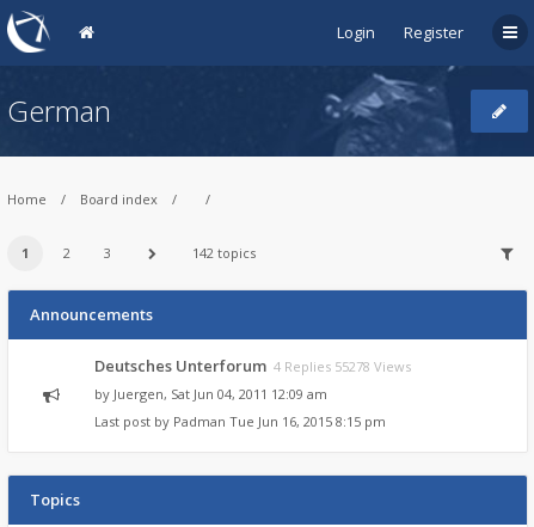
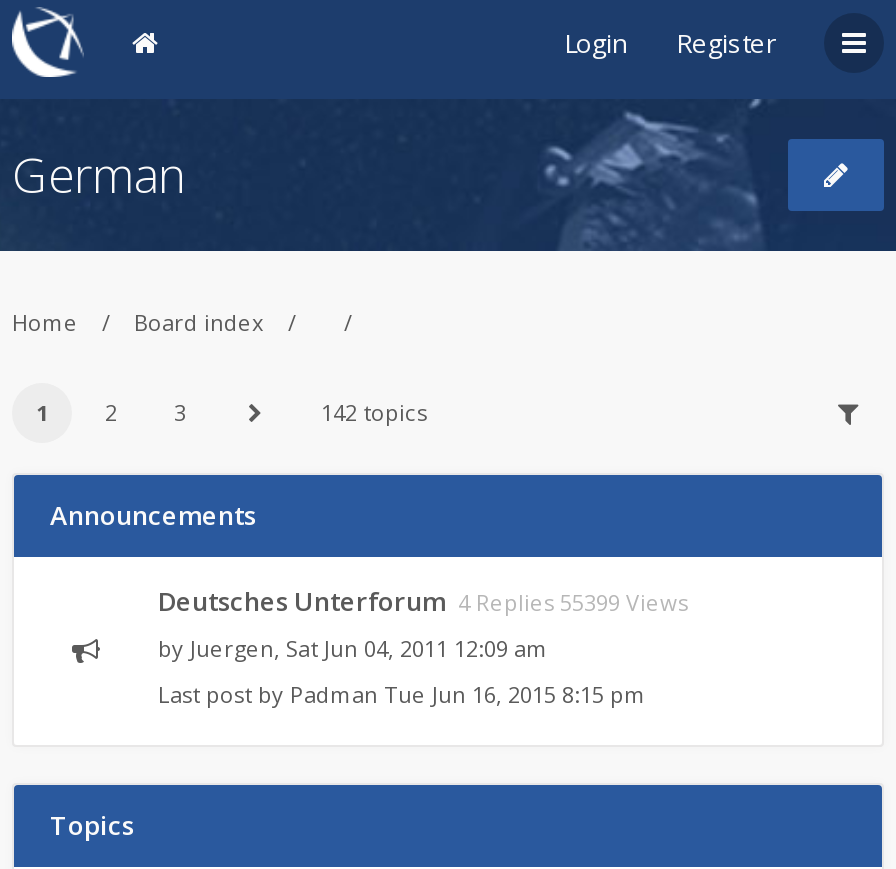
[94,355,411,376] Deutsches Unterforum 4 Replies 55278 Views -> [158,583,688,619] Deutsches Unterforum 4 Replies 55399 Views

